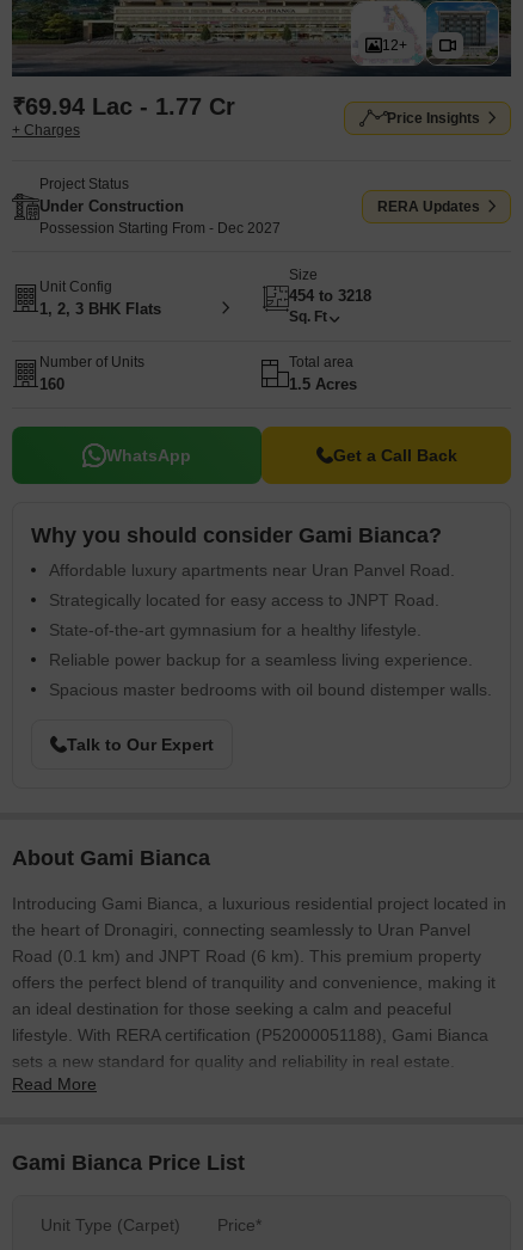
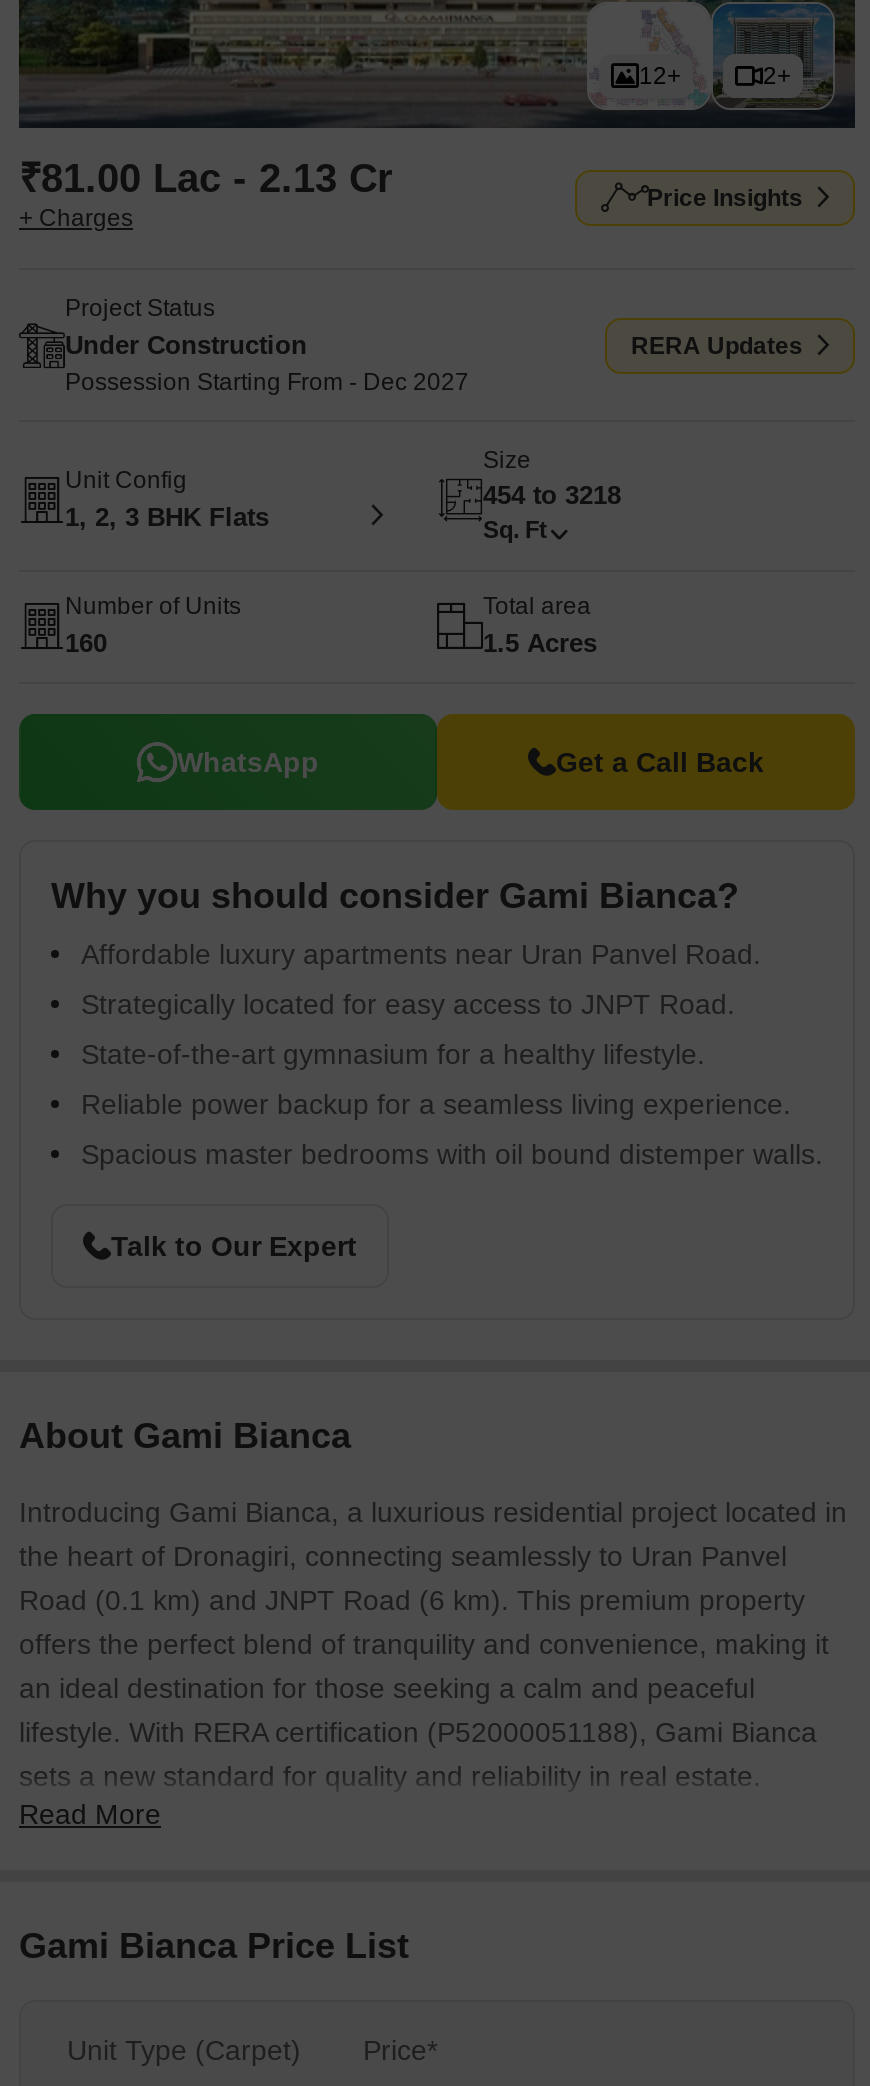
[12,93,235,120] ₹69.94 Lac - 1.77 Cr -> [19,62,791,200] 2+ | ₹81.00 Lac - 2.13 Cr

